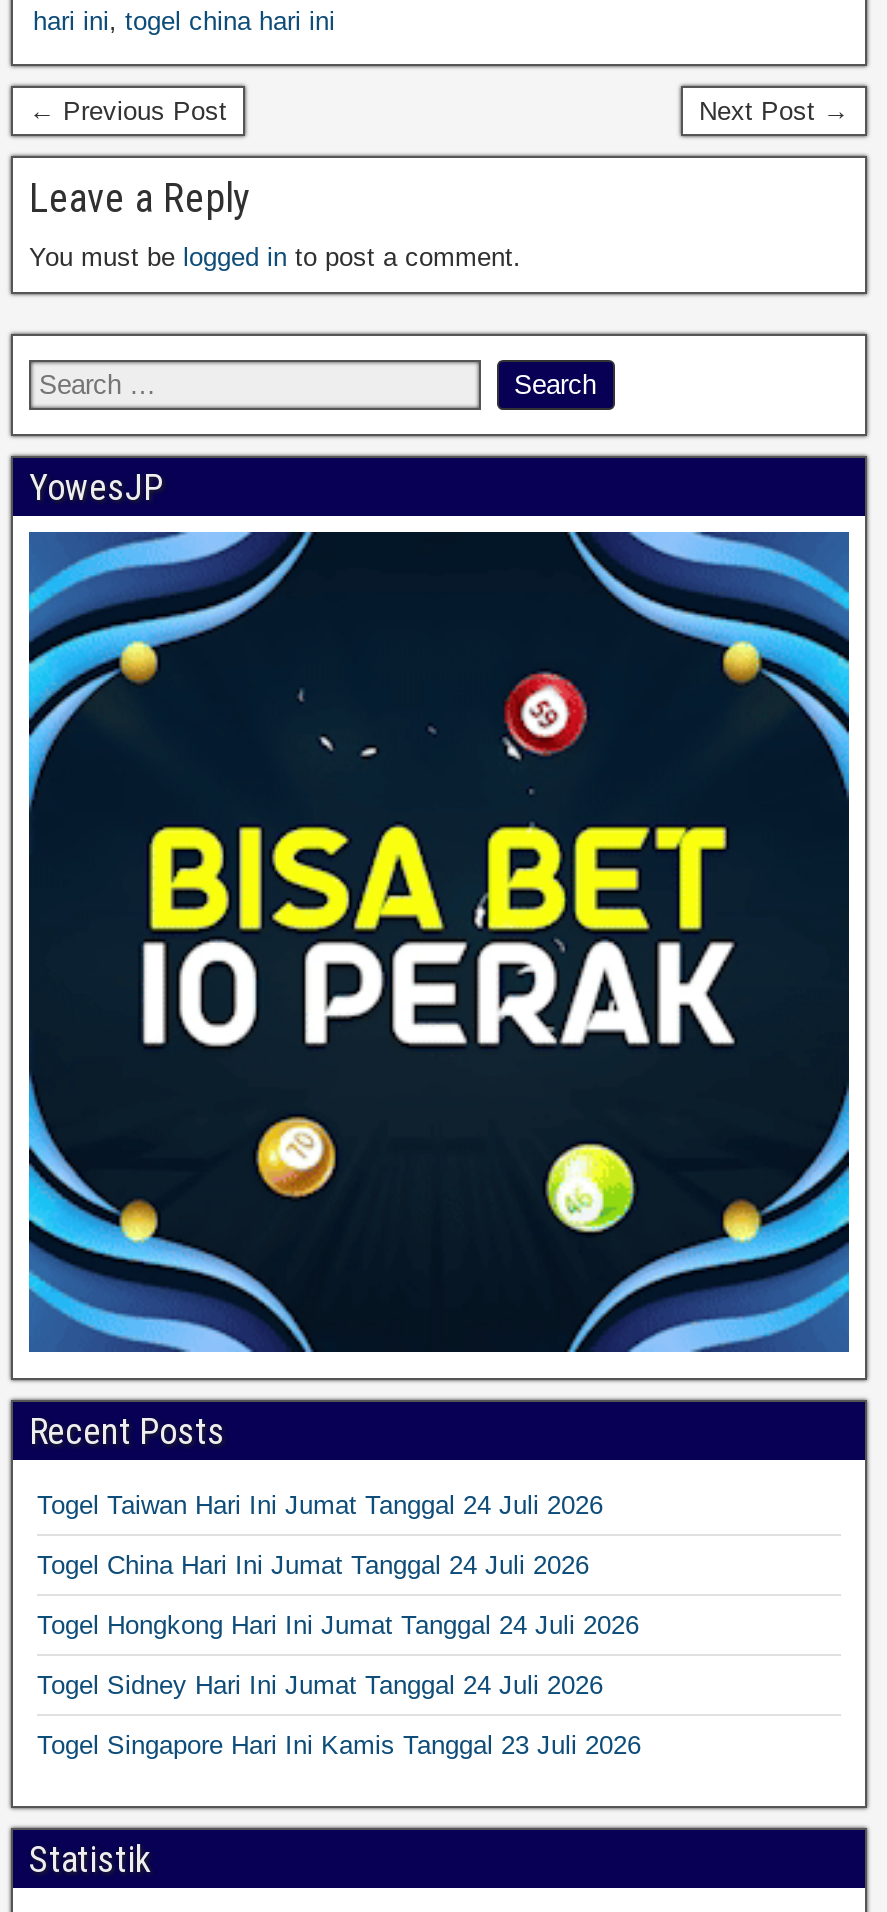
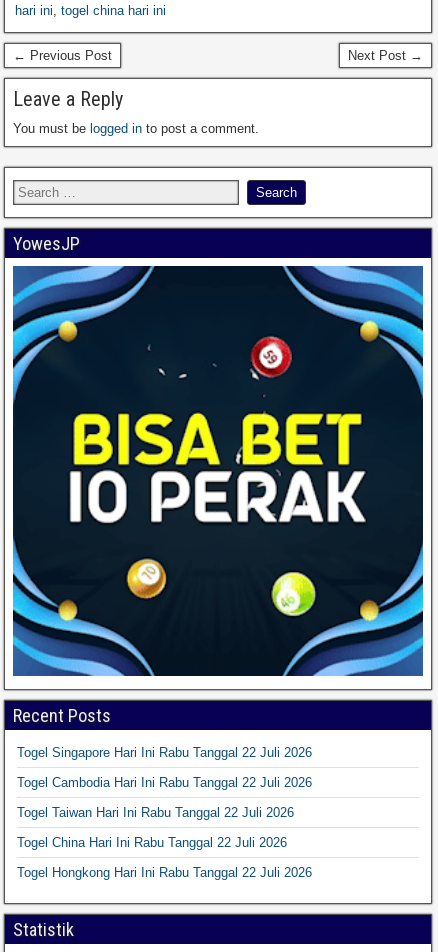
[37,1489,603,1519] Togel Taiwan Hari Ini Jumat Tanggal 24 Juli 2026 -> [17,744,312,759] Togel Singapore Hari Ini Rabu Tanggal 22 Juli 2026
[37,1549,589,1579] Togel China Hari Ini Jumat Tanggal 24 Juli 2026 -> [17,774,312,789] Togel Cambodia Hari Ini Rabu Tanggal 22 Juli 2026
[37,1609,639,1639] Togel Hongkong Hari Ini Jumat Tanggal 24 Juli 2026 -> [17,804,294,819] Togel Taiwan Hari Ini Rabu Tanggal 22 Juli 2026
[37,1669,603,1699] Togel Sidney Hari Ini Jumat Tanggal 24 Juli 2026 -> [17,834,287,849] Togel China Hari Ini Rabu Tanggal 22 Juli 2026
[37,1729,641,1759] Togel Singapore Hari Ini Kamis Tanggal 23 Juli 2026 -> [17,864,312,879] Togel Hongkong Hari Ini Rabu Tanggal 22 Juli 2026

